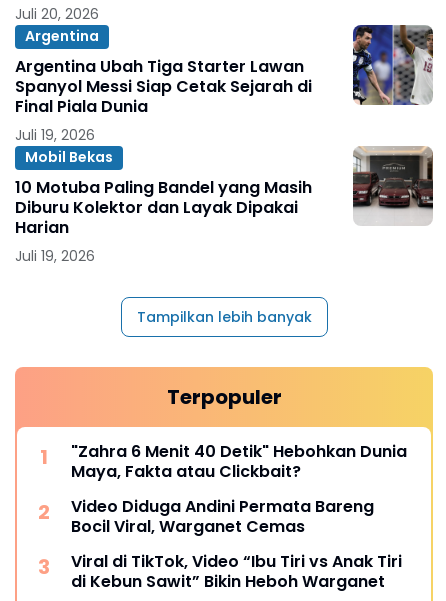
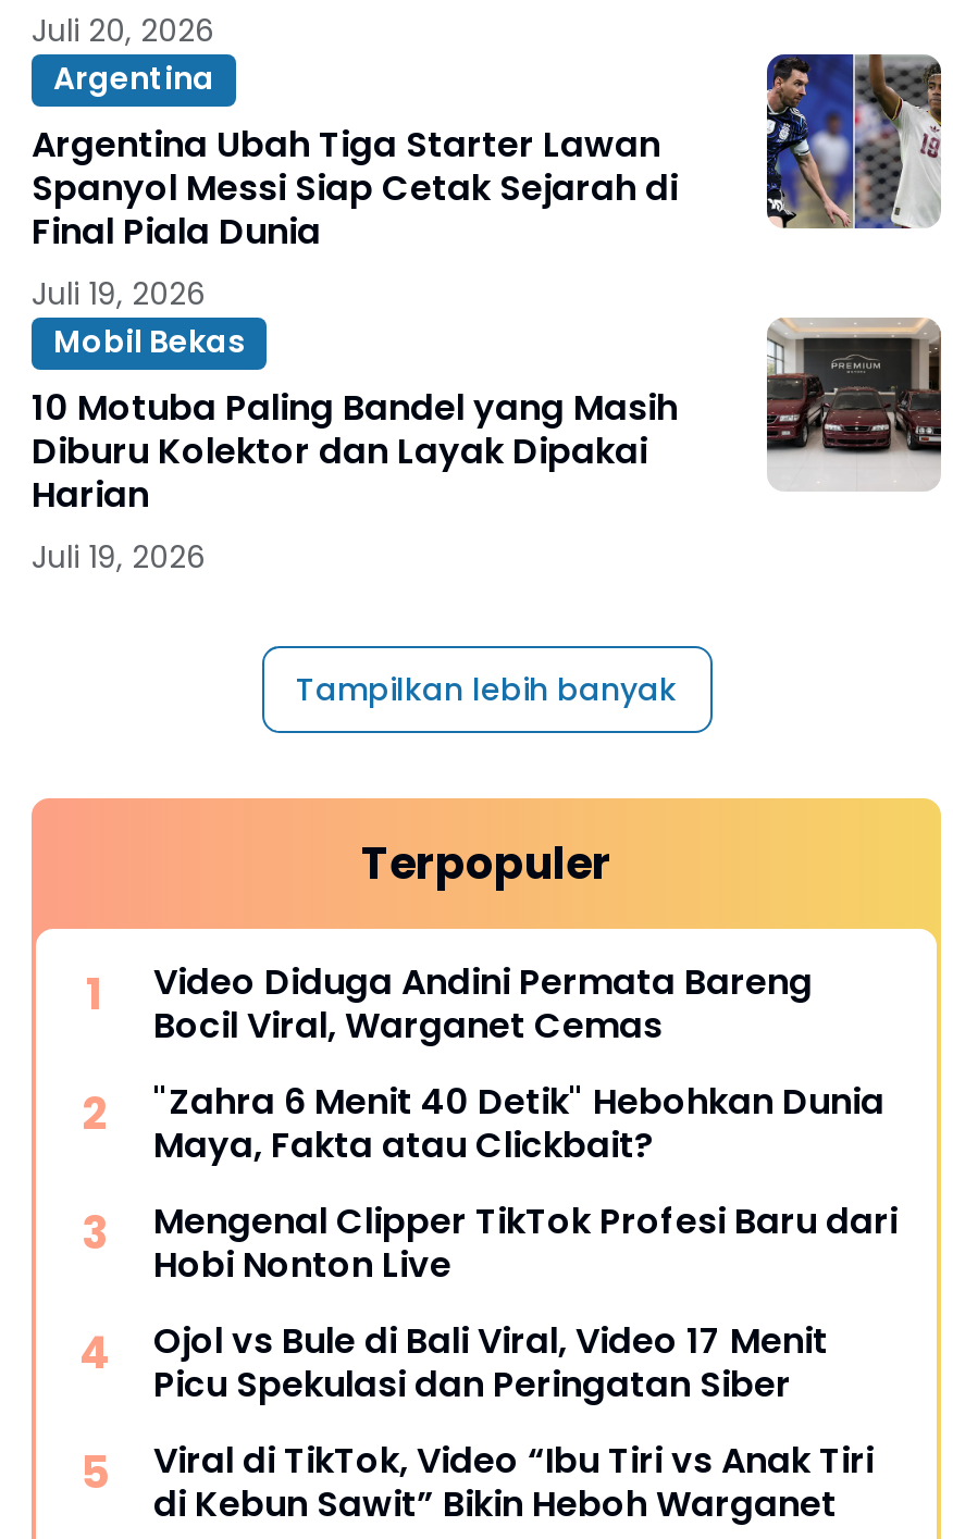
none -> [153,1196,898,1409] Mengenal Clipper TikTok Profesi Baru dari | Hobi Nonton Live | Ojol vs Bule di Bali Viral, Video 17 Menit | Picu Spekulasi dan Peringatan Siber
moved [71,495,374,538] -> [153,957,813,1050]: Video Diduga Andini Permata Bareng | Bocil Viral, Warganet Cemas

